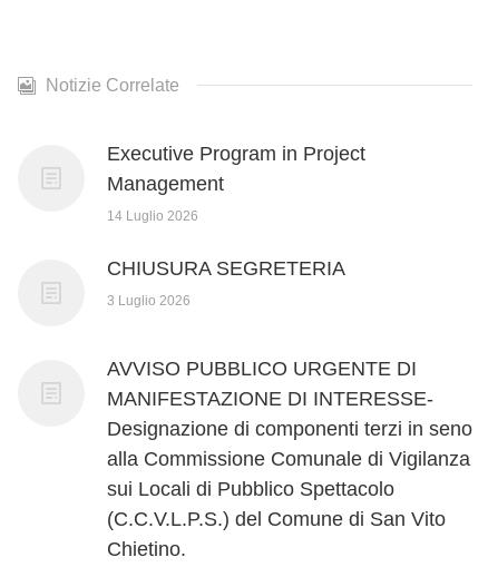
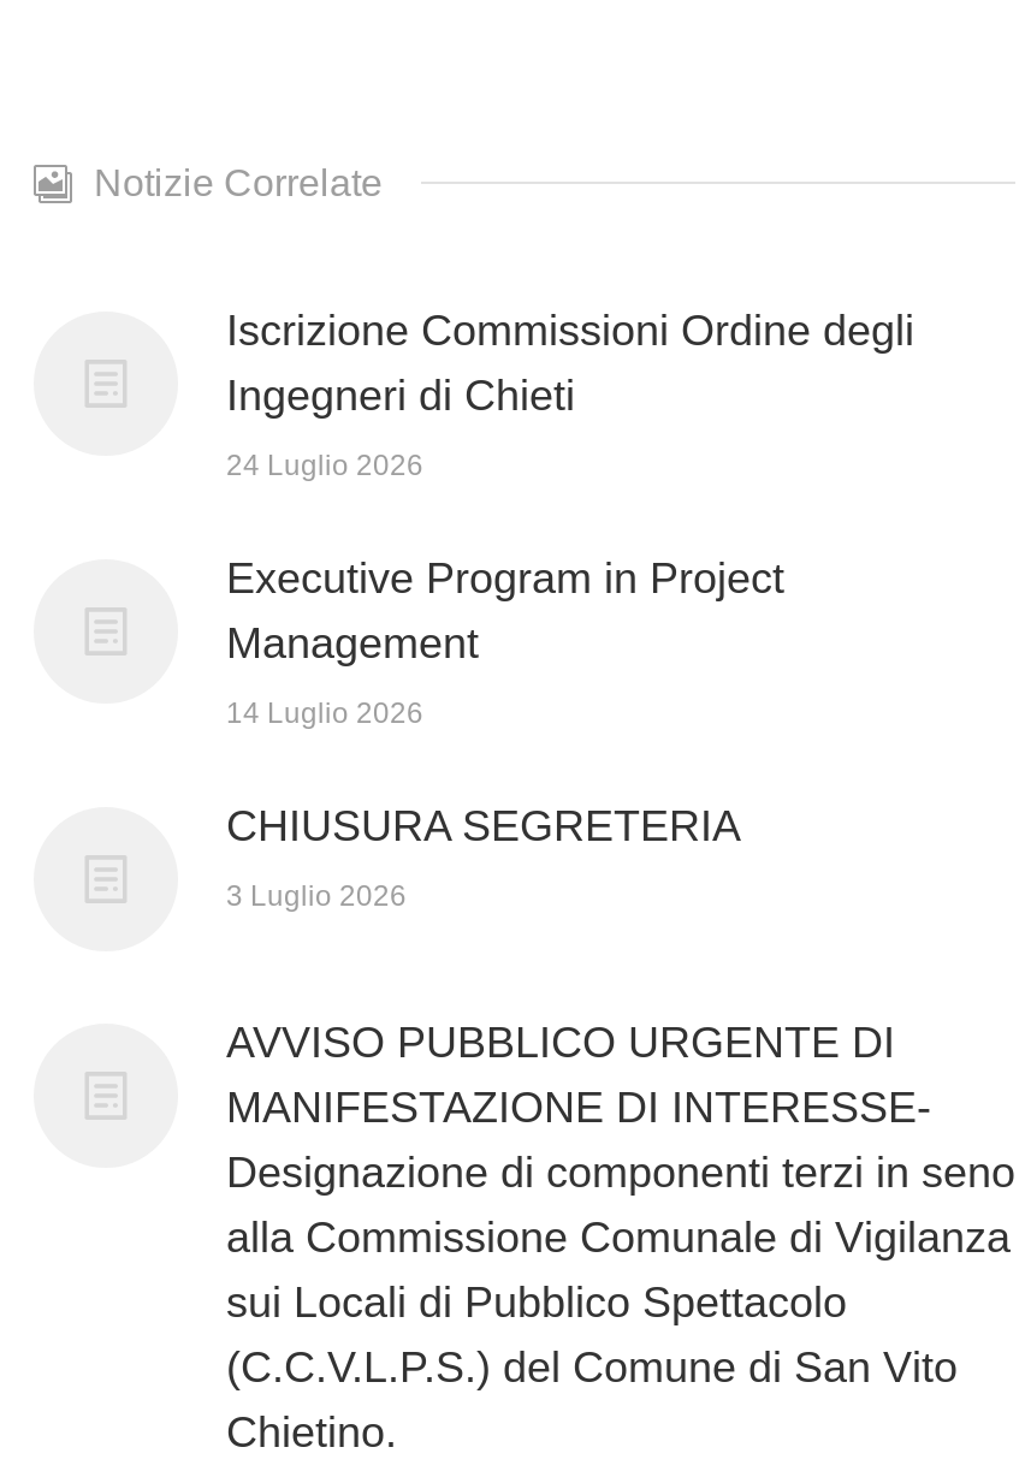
none -> [226,307,914,482] Iscrizione Commissioni Ordine degli | Ingegneri di Chieti | 24 Luglio 2026

